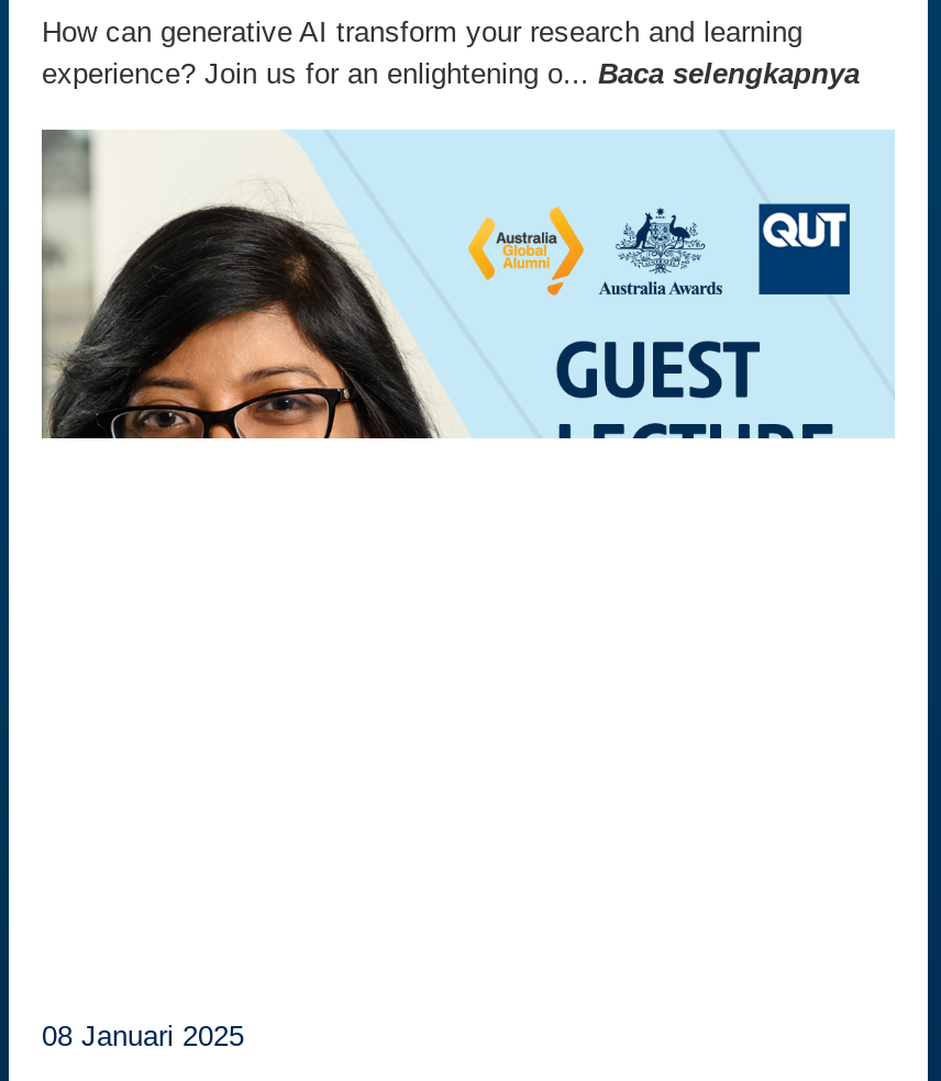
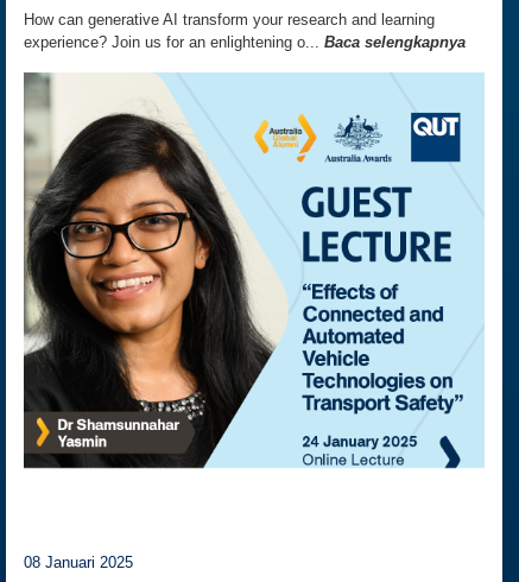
none -> [23,239,485,469] [image]

